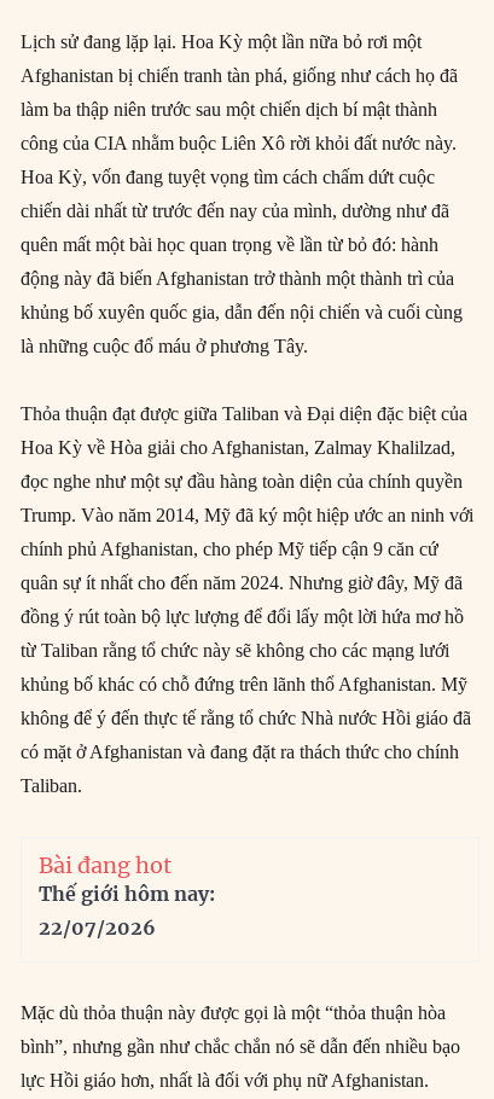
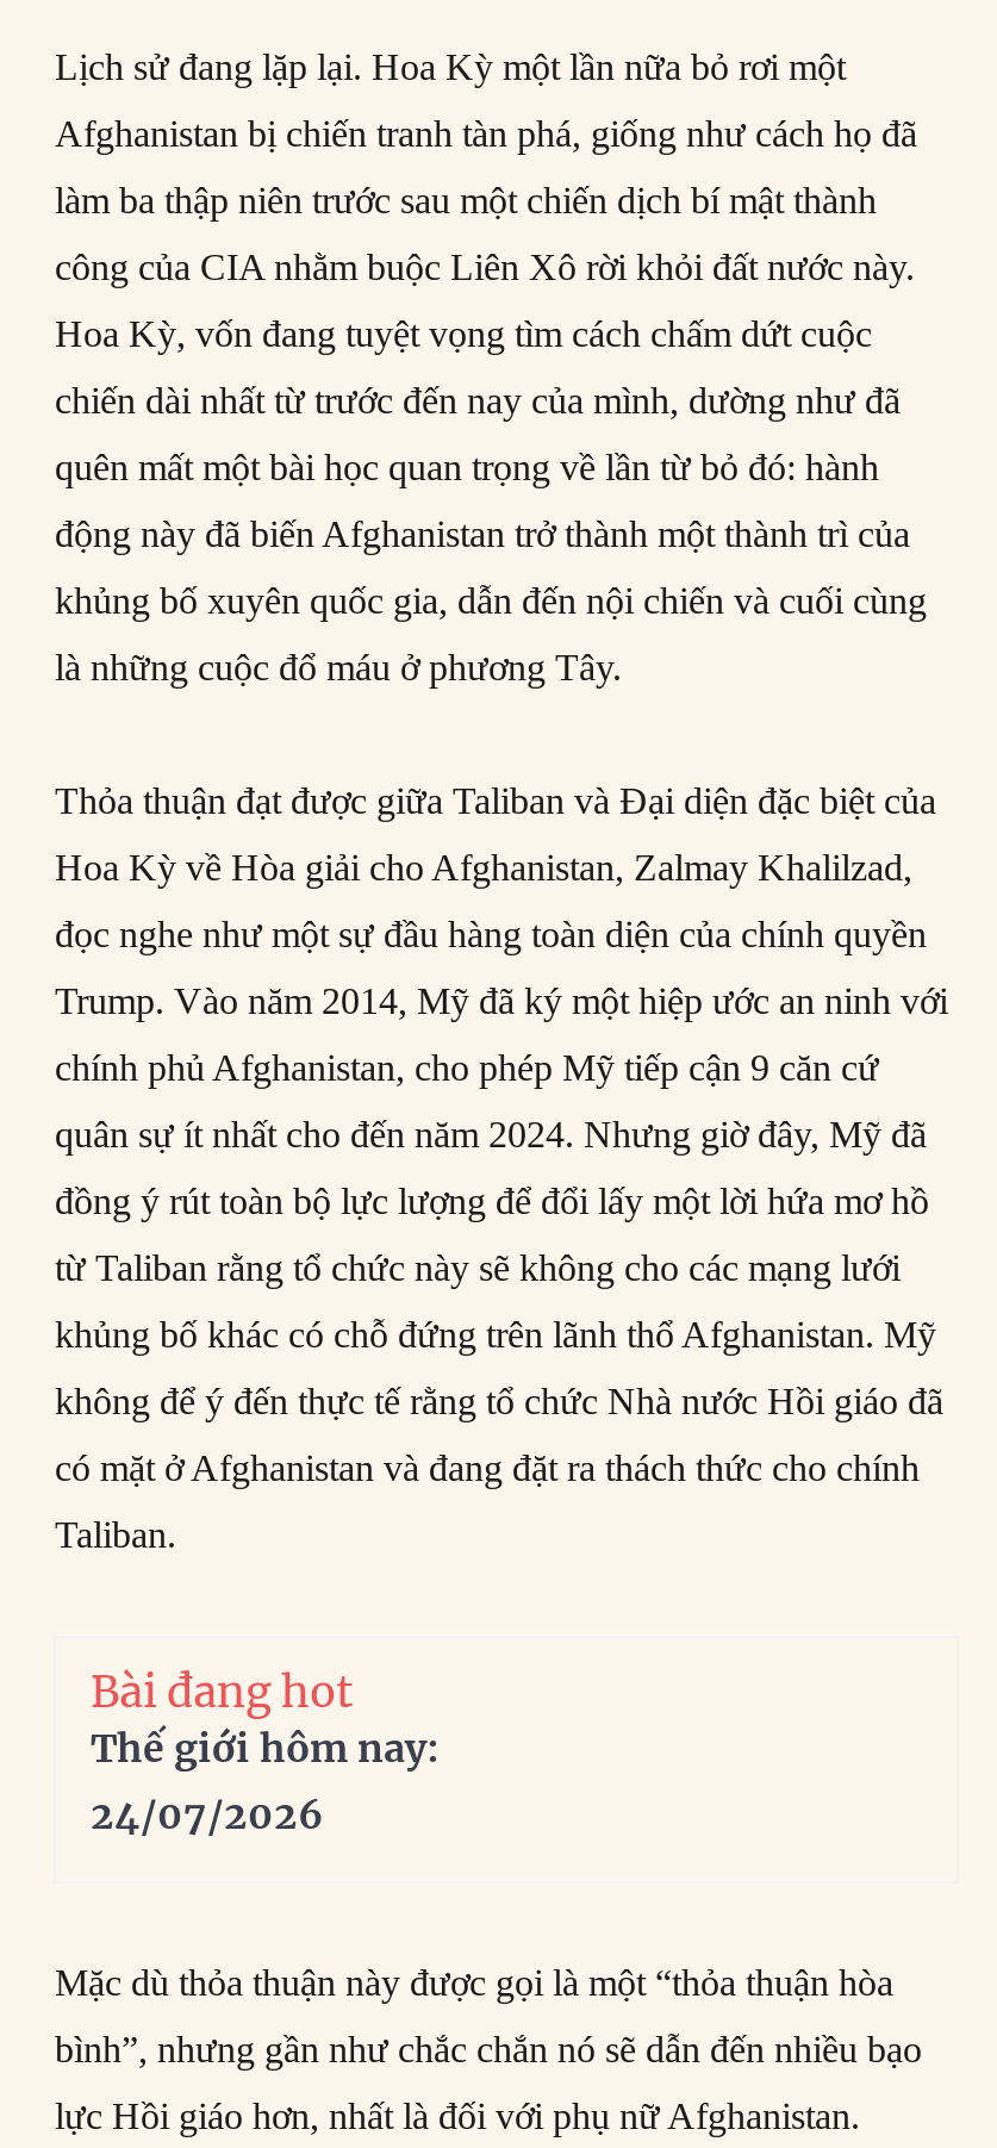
[39,915,156,939] 22/07/2026 -> [91,1790,324,1838] 24/07/2026

